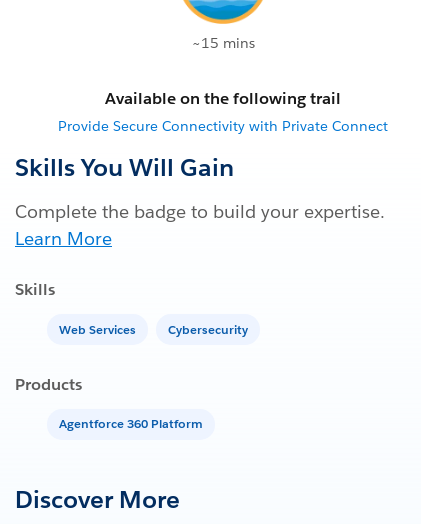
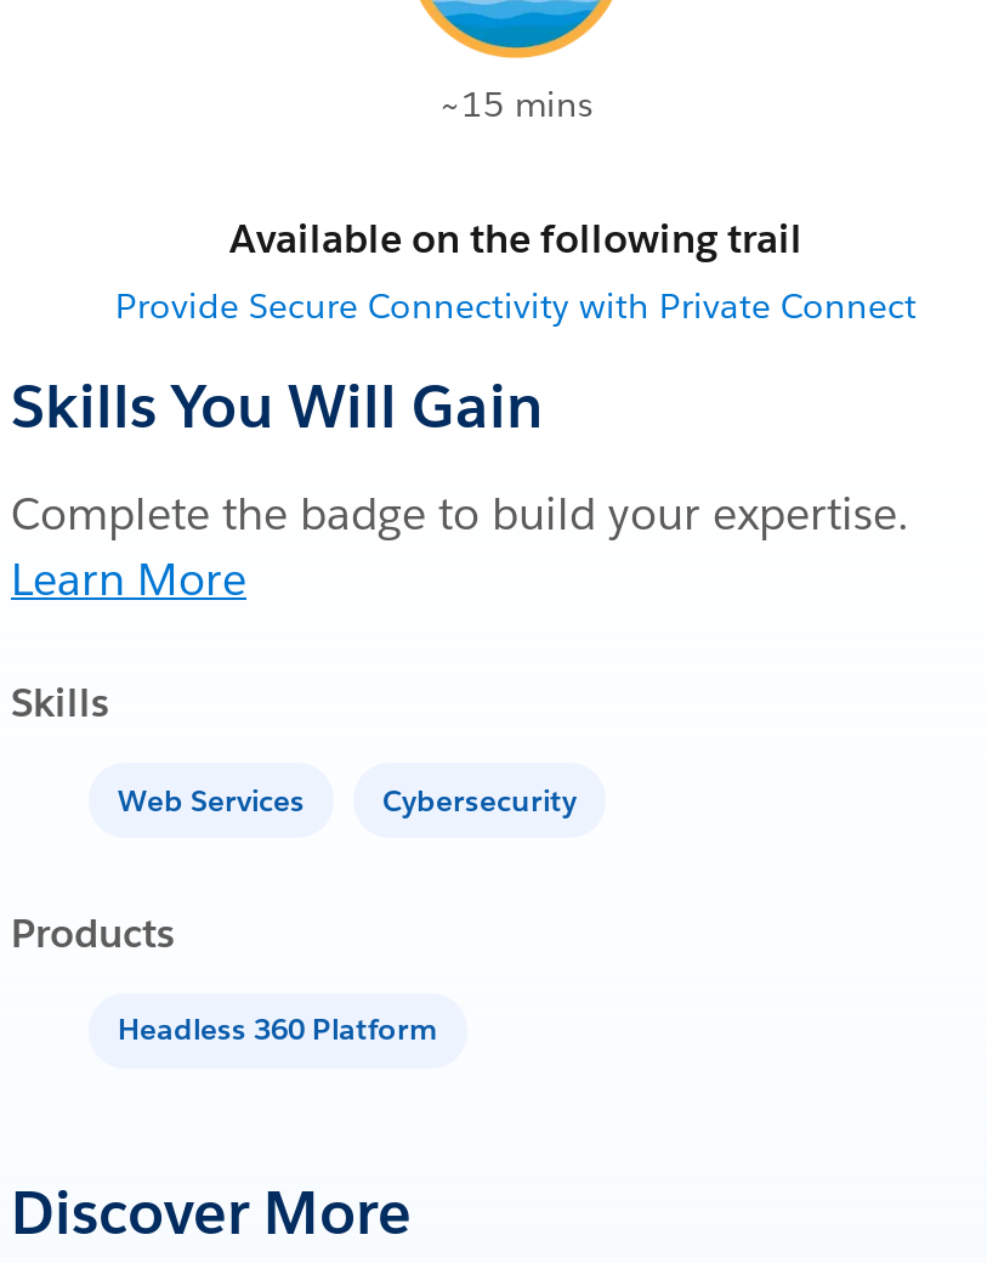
[59,415,203,432] Agentforce 360 Platform -> [118,1009,438,1050] Headless 360 Platform

